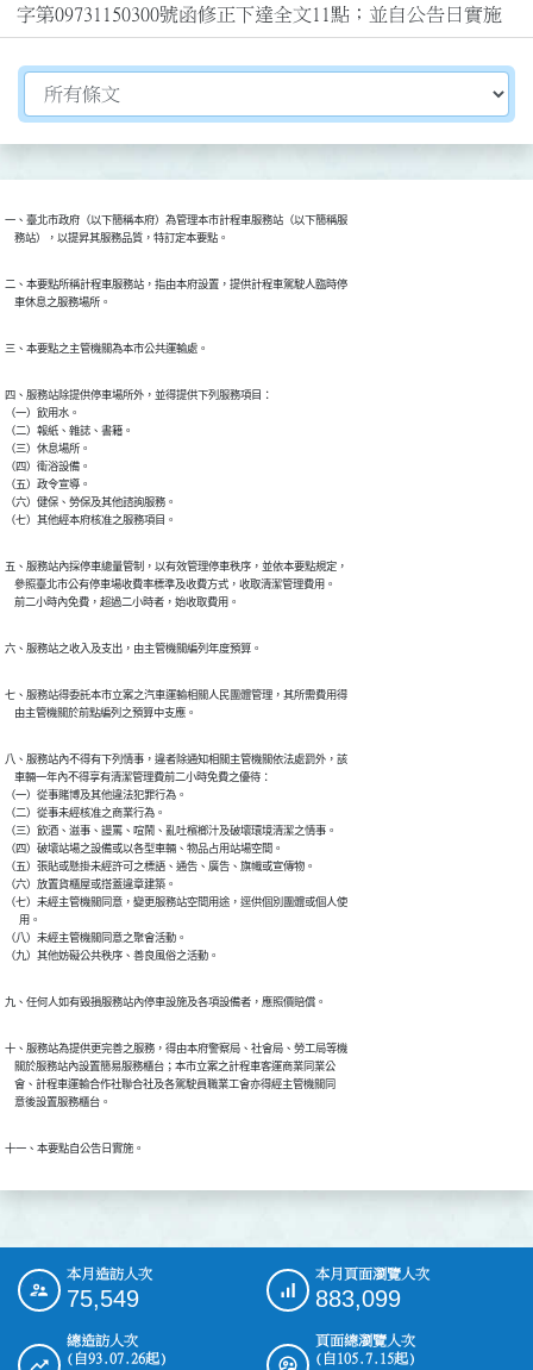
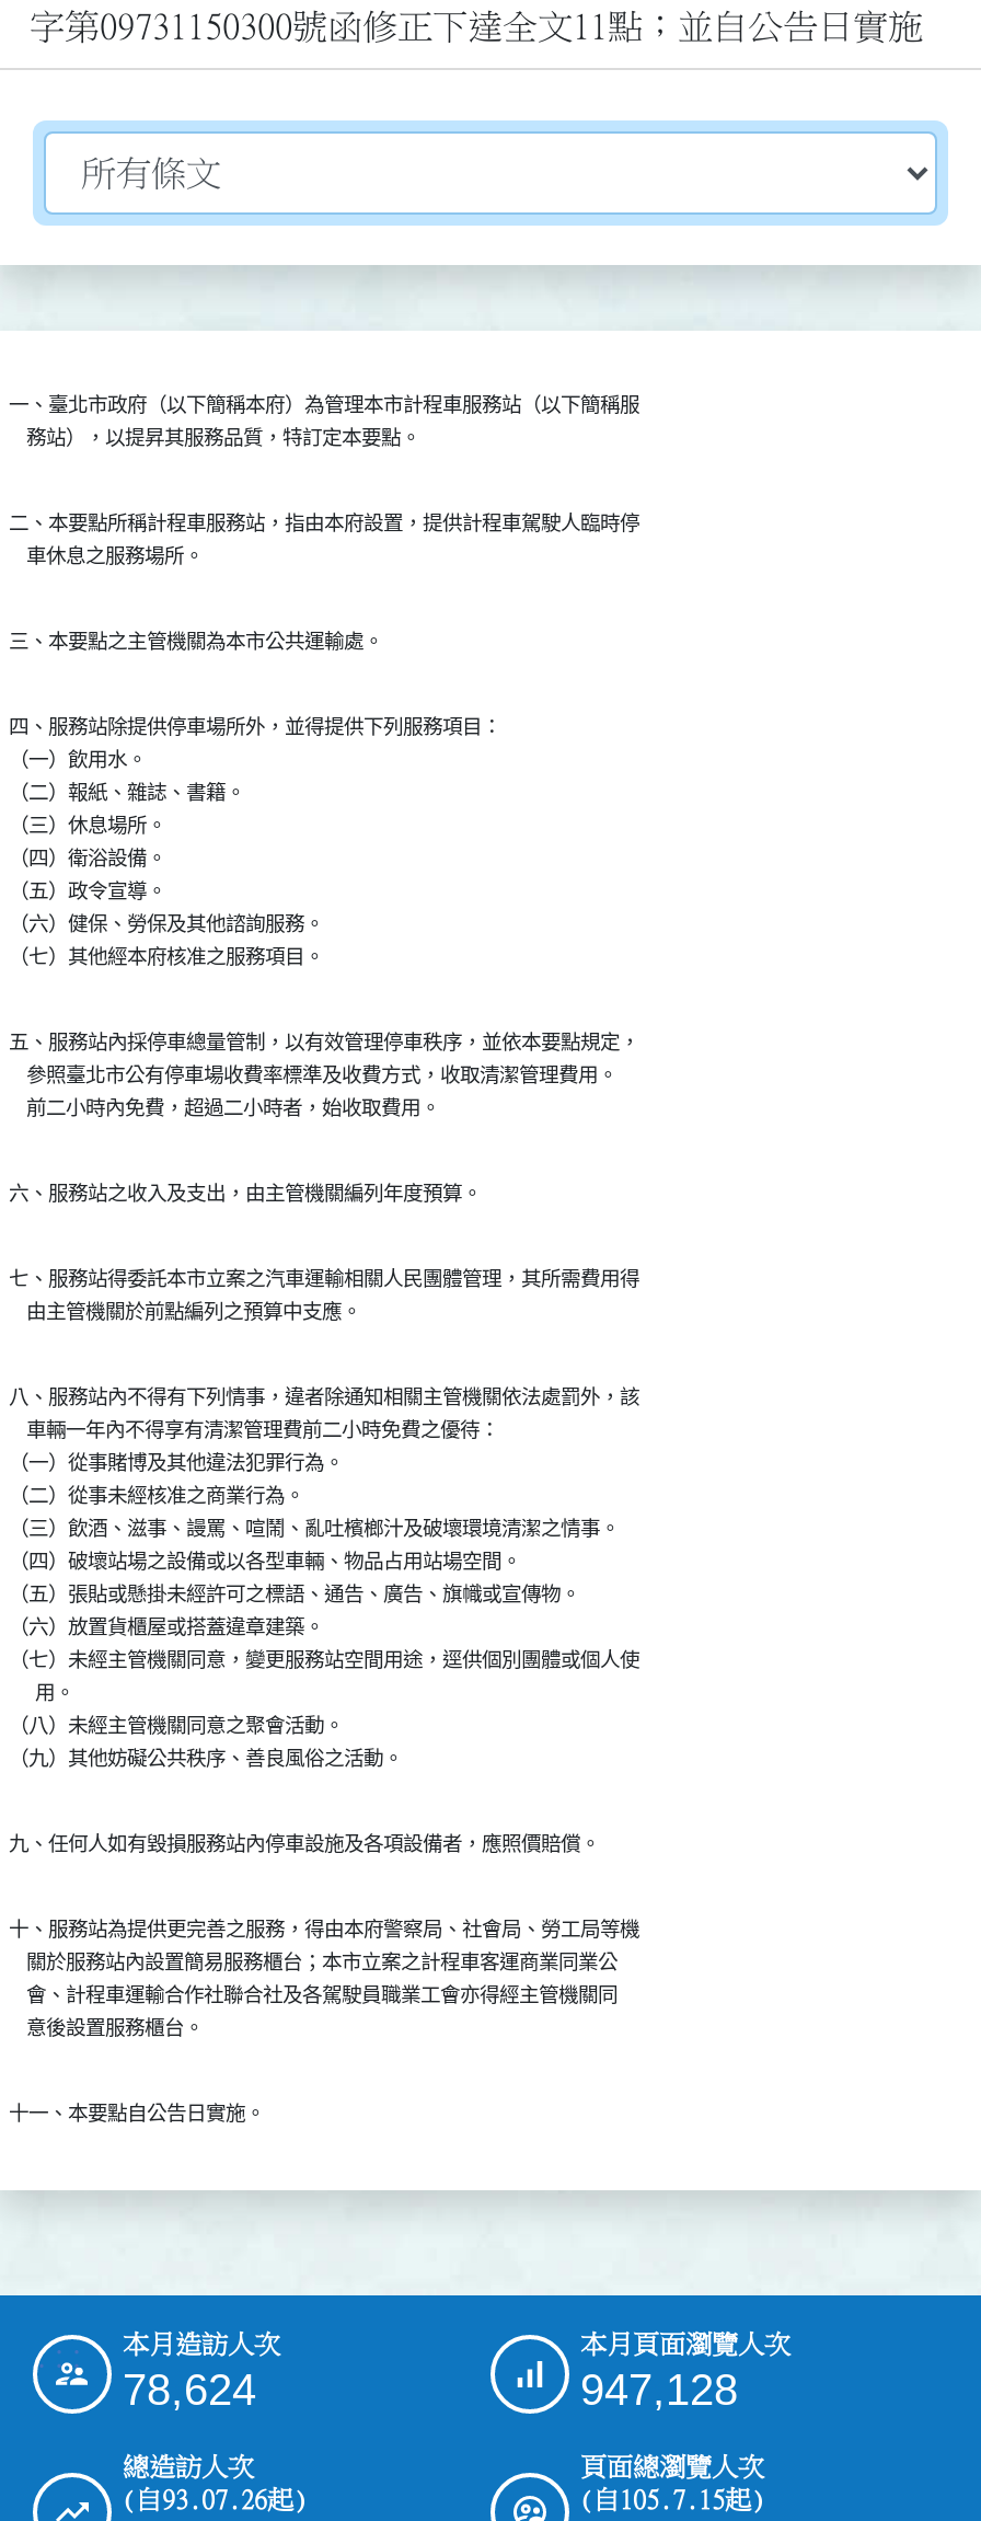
[67,1286,139,1312] 75,549 -> [123,2367,256,2415] 78,624
[315,1286,401,1312] 883,099 -> [580,2367,738,2415] 947,128

